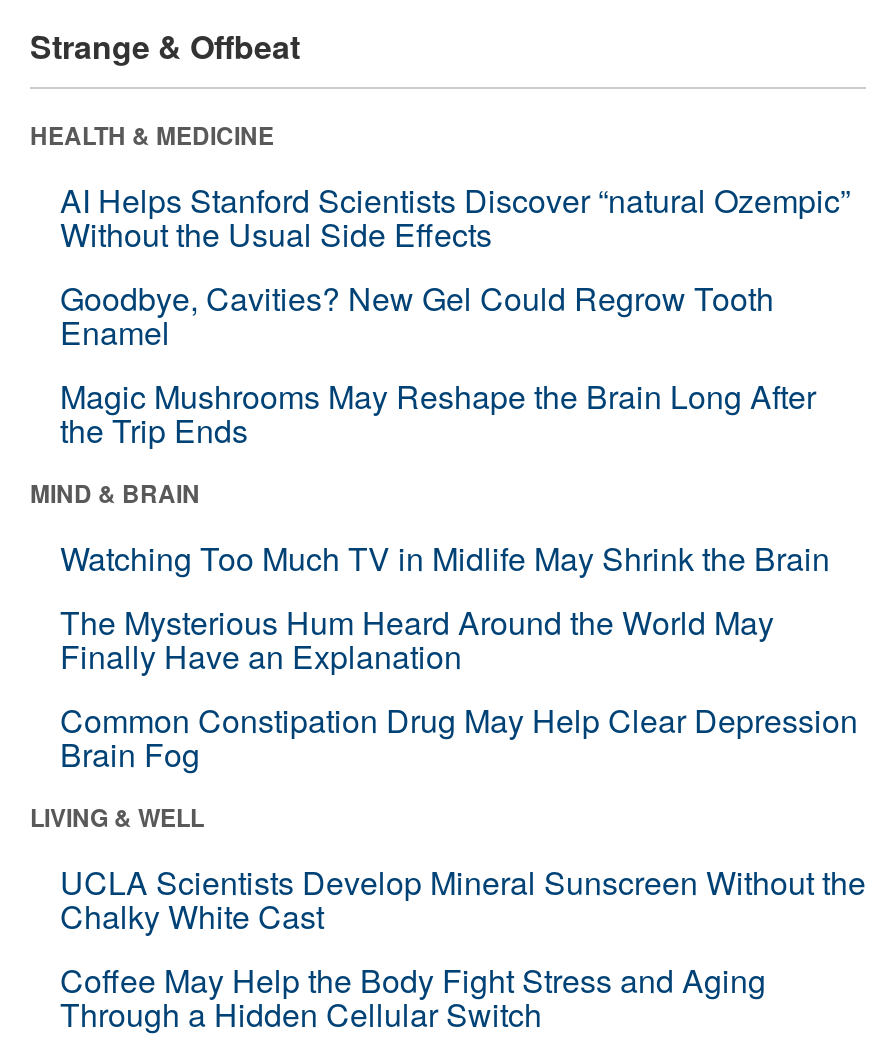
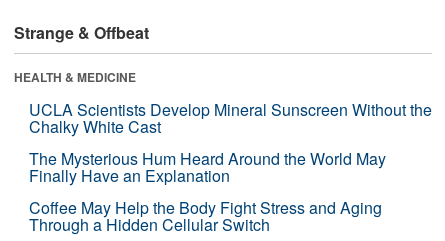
[30,177,858,835] AI Helps Stanford Scientists Discover “natural Ozempic” | Without the Usual Side Effects | Goodbye, Cavities? New Gel Could Regrow Tooth | Enamel | Magic Mushrooms May Reshape the Brain Long After | the Trip Ends | MIND & BRAIN | Watching Too Much TV in Midlife May Shrink the Brain | Common Constipation Drug May Help Clear Depression | Brain Fog | LIVING & WELL -> none
moved [60,599,774,679] -> [29,147,386,187]: The Mysterious Hum Heard Around the World May | Finally Have an Explanation
moved [60,859,866,939] -> [29,98,432,138]: UCLA Scientists Develop Mineral Sunscreen Without the | Chalky White Cast

